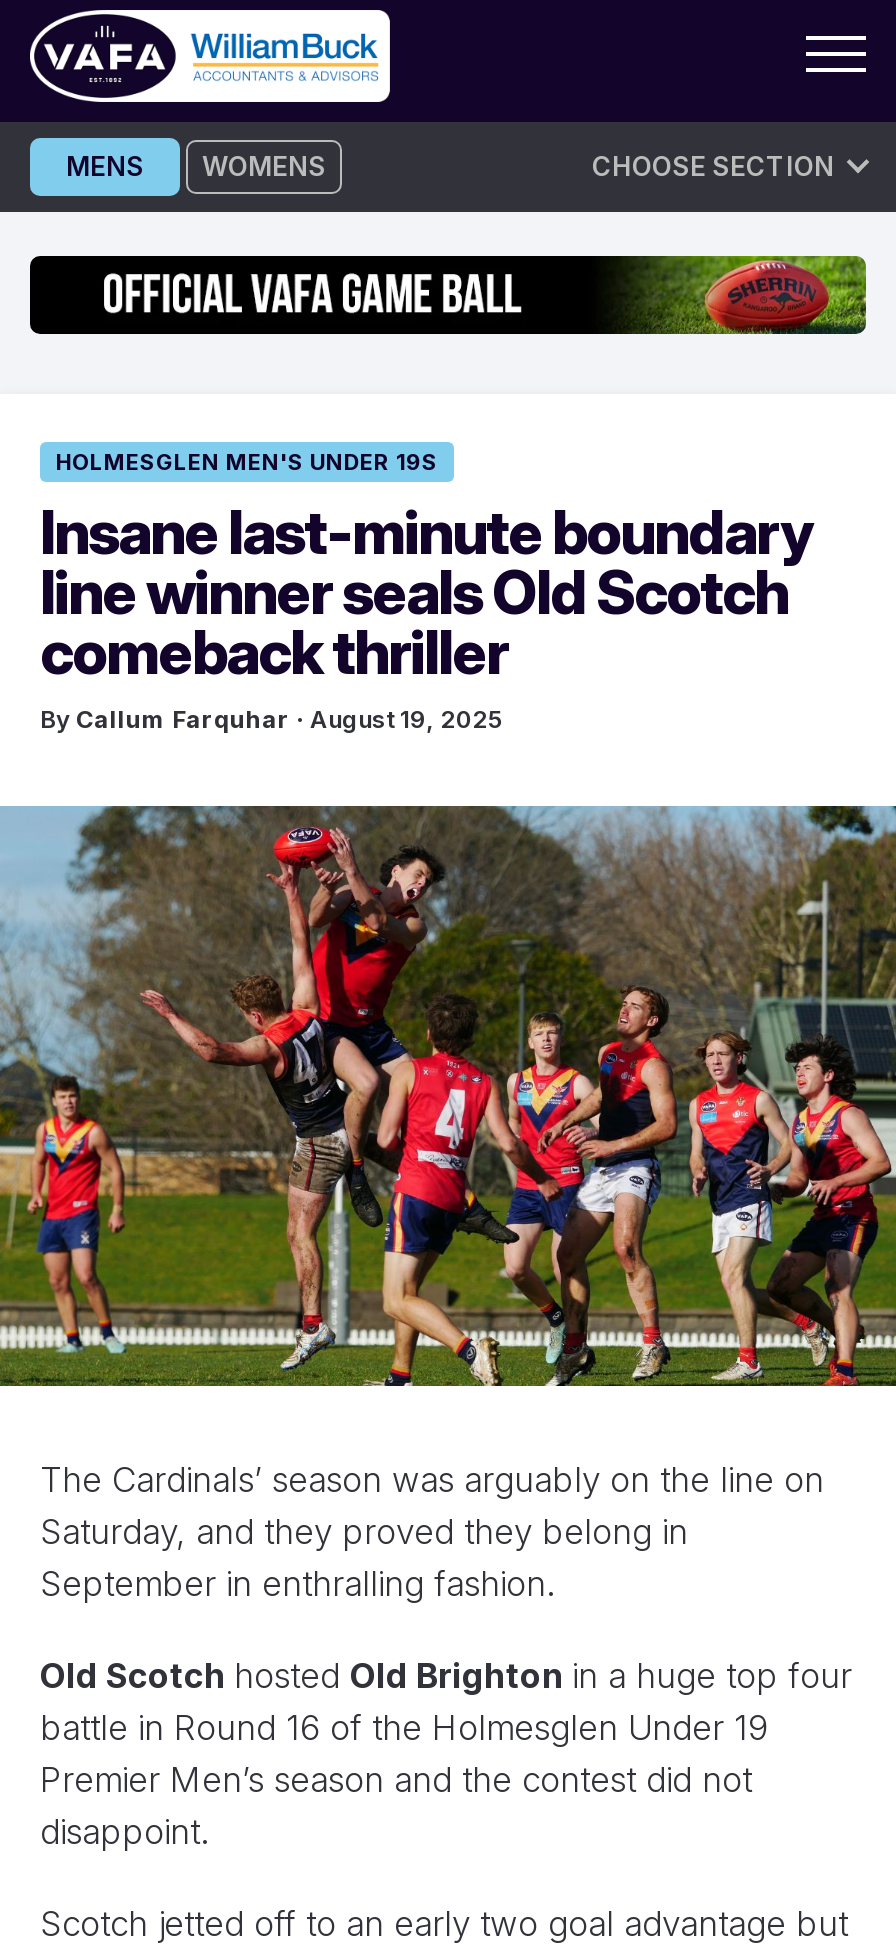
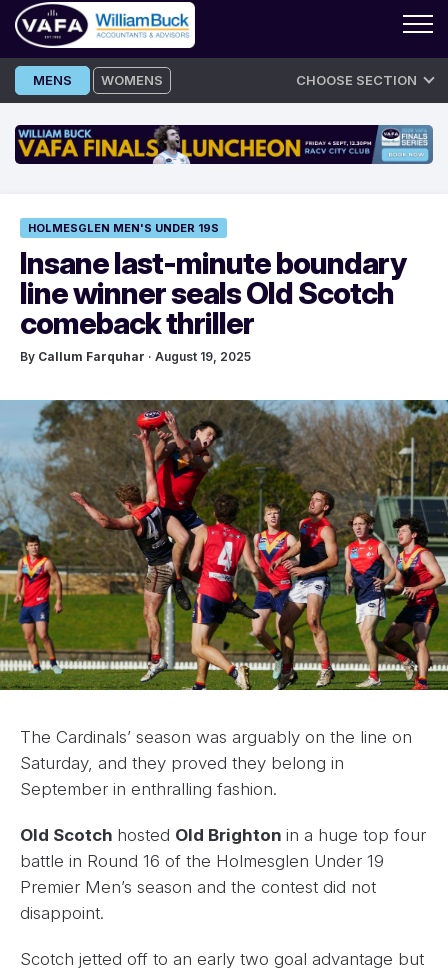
[32,254,868,336] [image] -> [16,124,434,165] [image]

